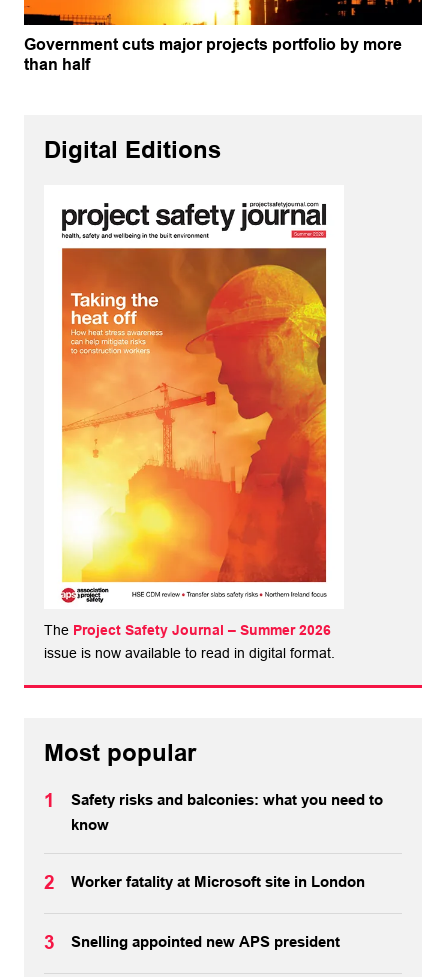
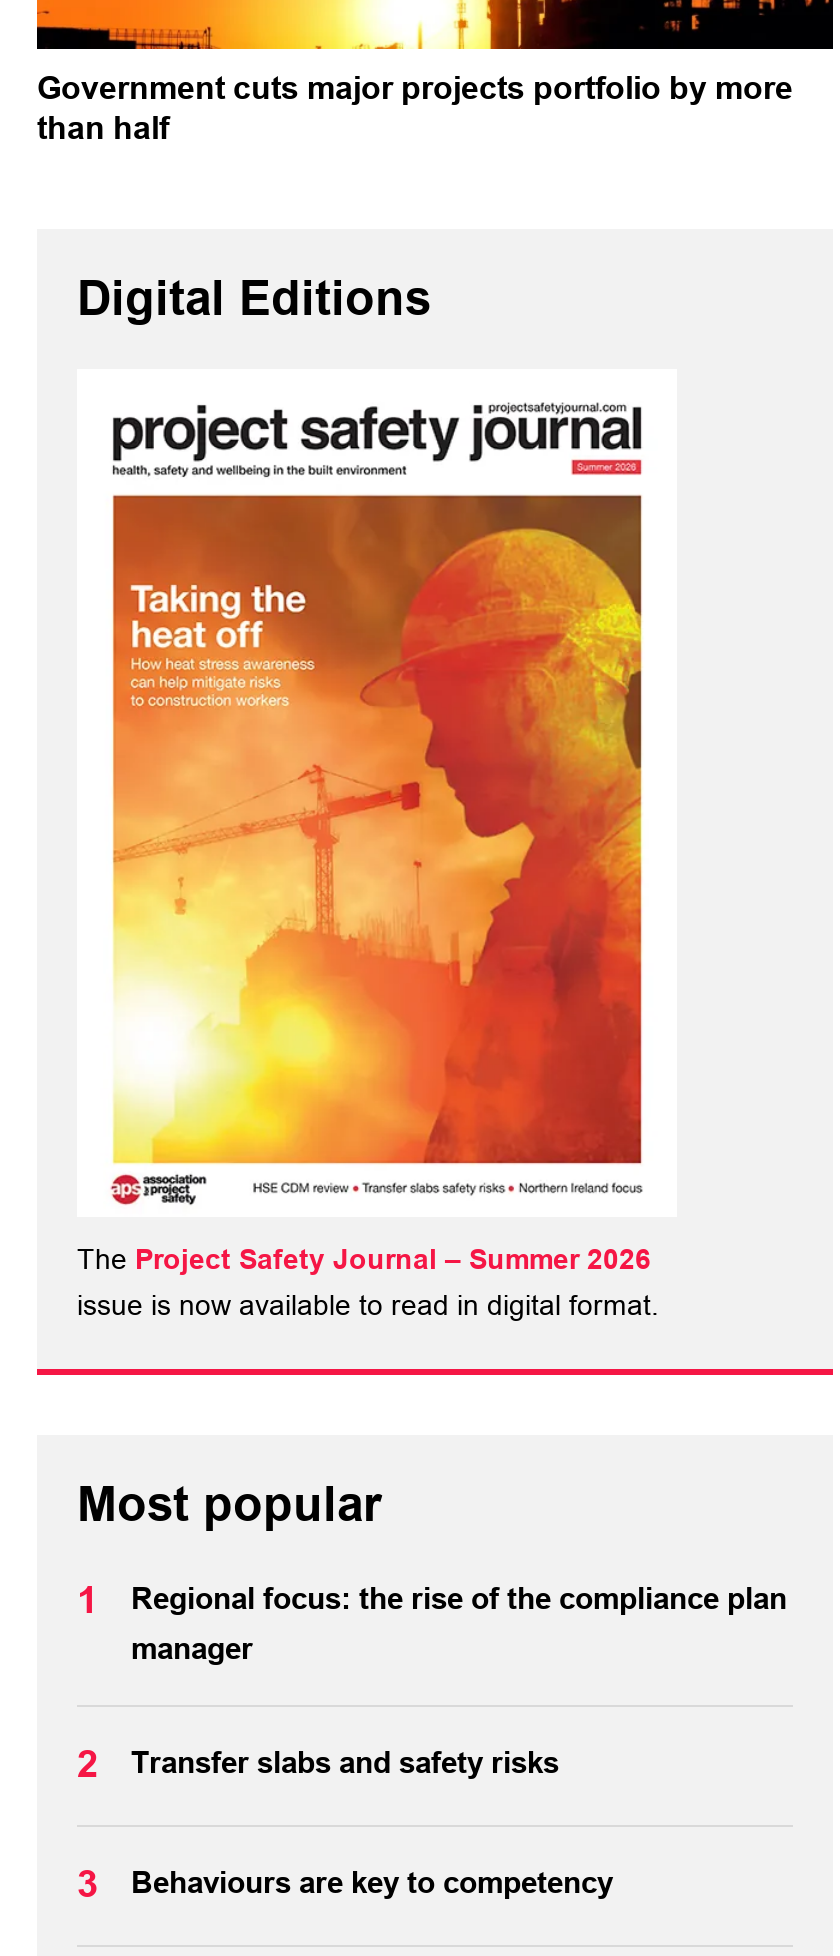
[71,791,383,834] Safety risks and balconies: what you need to | know -> [131,1582,787,1668] Regional focus: the rise of the compliance plan | manager
[71,873,365,891] Worker fatality at Microsoft site in London -> [131,1746,567,1782] Transfer slabs and safety risks
[71,933,340,951] Snelling appointed new APS president -> [131,1866,613,1902] Behaviours are key to competency

